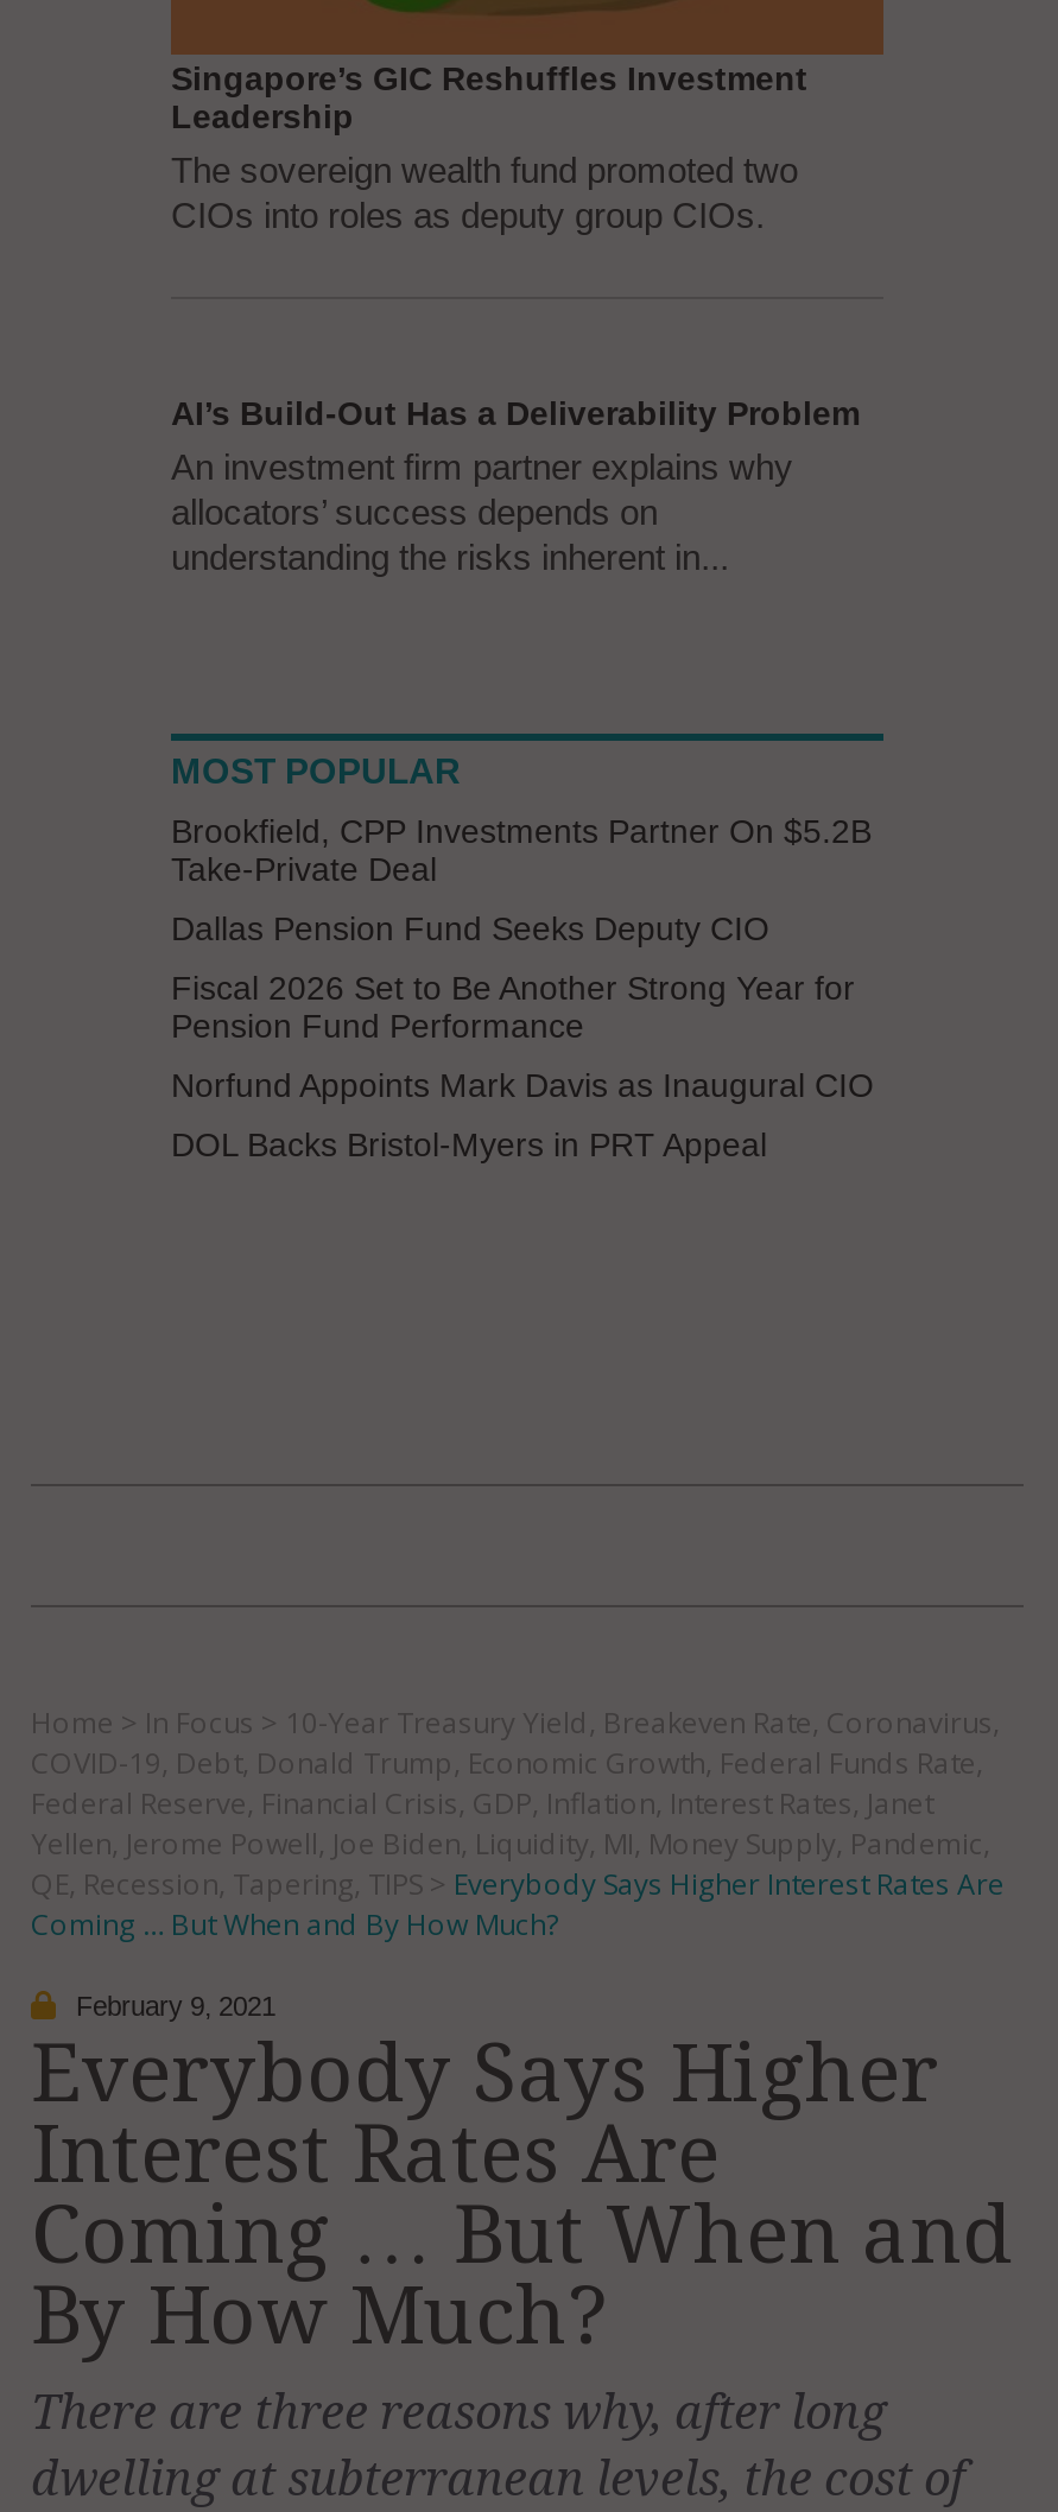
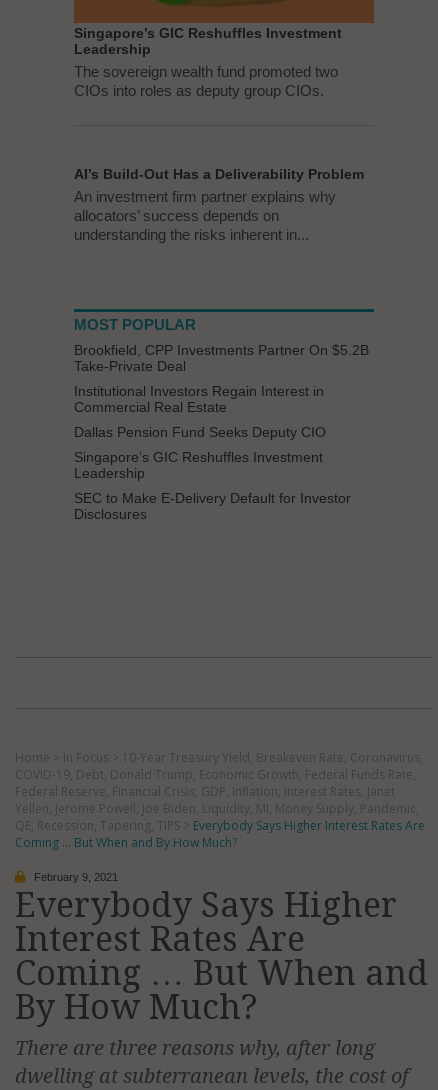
none -> [74,383,324,415] Institutional Investors Regain Interest in | Commercial Real Estate
[171,969,874,1163] Fiscal 2026 Set to Be Another Strong Year for | Pension Fund Performance | Norfund Appoints Mark Davis as Inaugural CIO | DOL Backs Bristol-Myers in PRT Appeal -> [74,449,351,522] Singapore’s GIC Reshuffles Investment | Leadership | SEC to Make E-Delivery Default for Investor | Disclosures

